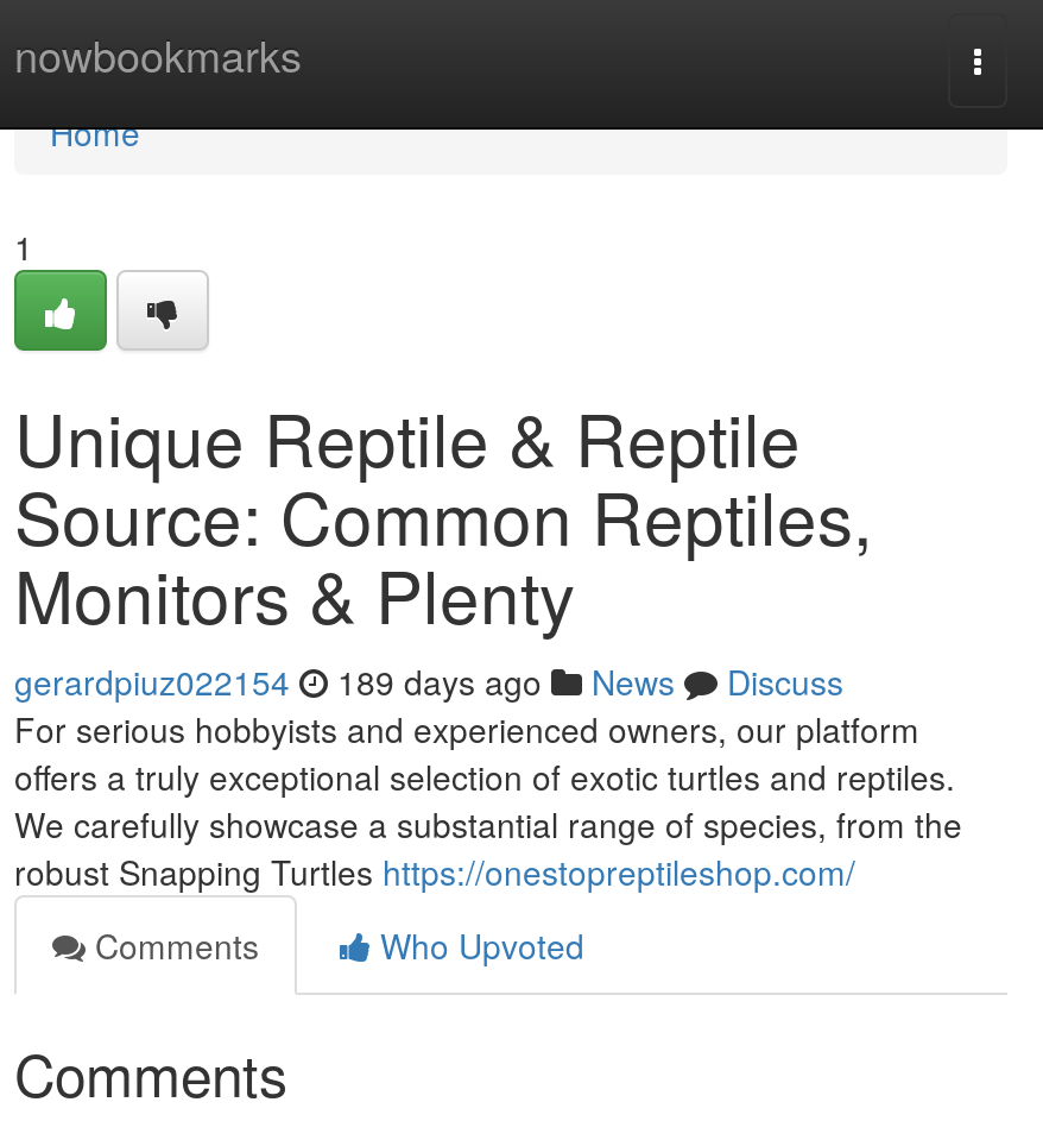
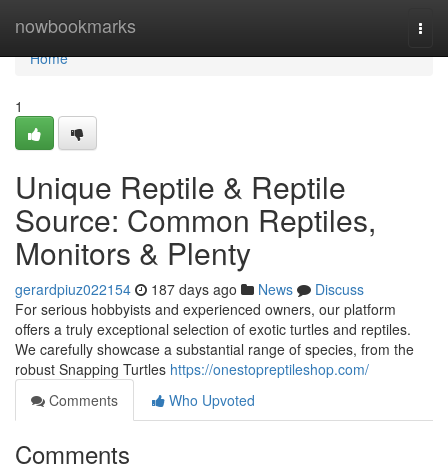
[14,657,843,705] gerardpiuz022154 189 days ago News Discuss -> [15,279,364,299] gerardpiuz022154 187 days ago News Discuss

